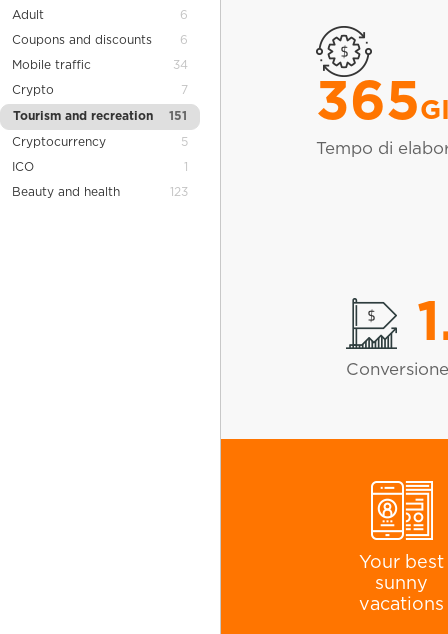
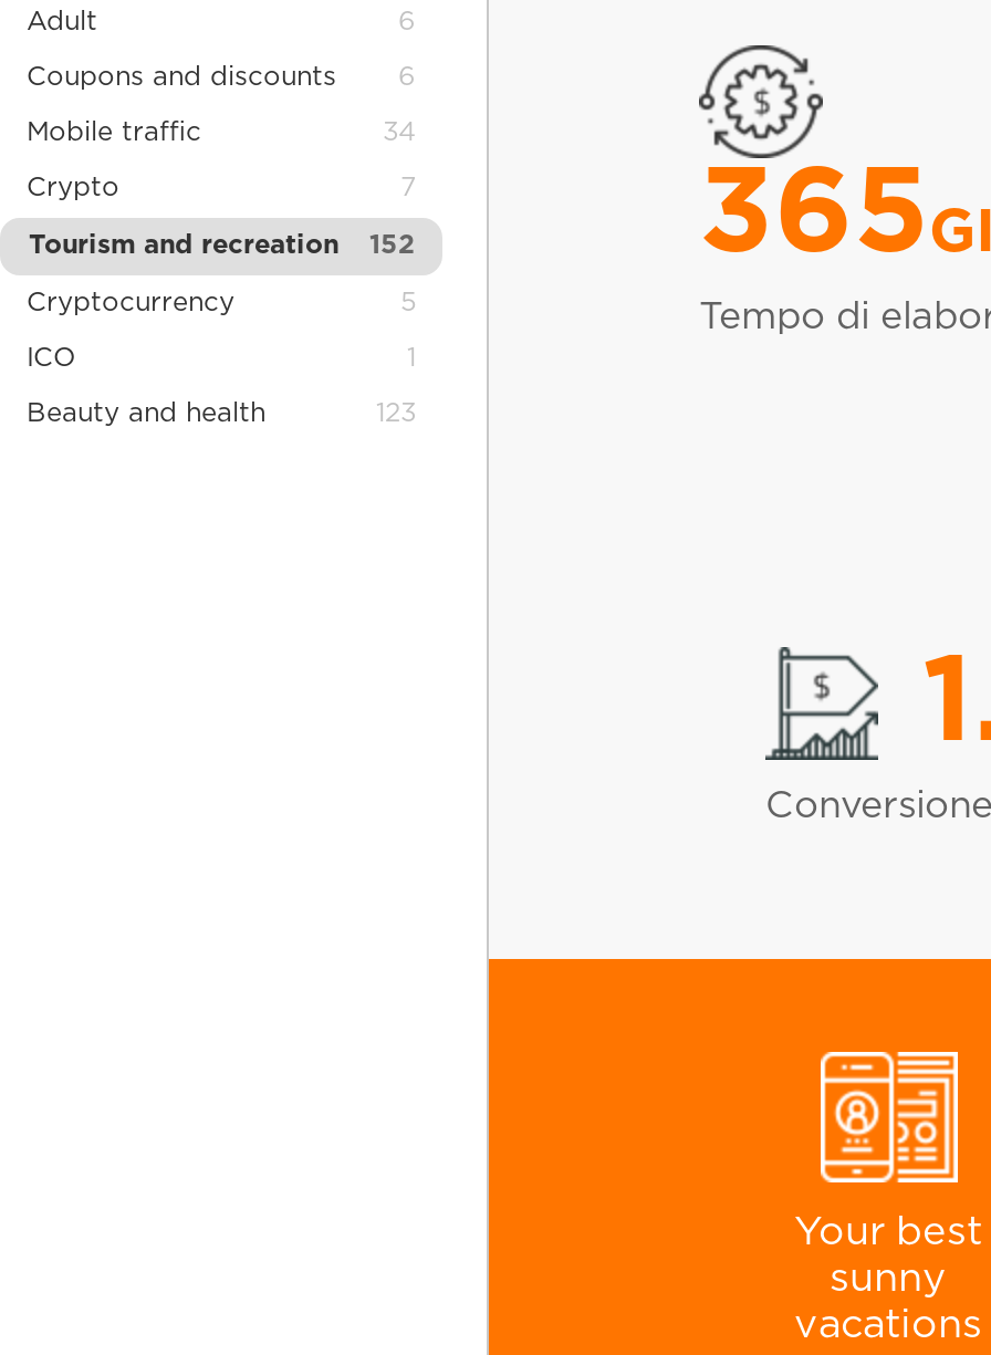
[13,111,187,122] Tourism and recreation 151 -> [29,233,414,258] Tourism and recreation 152

